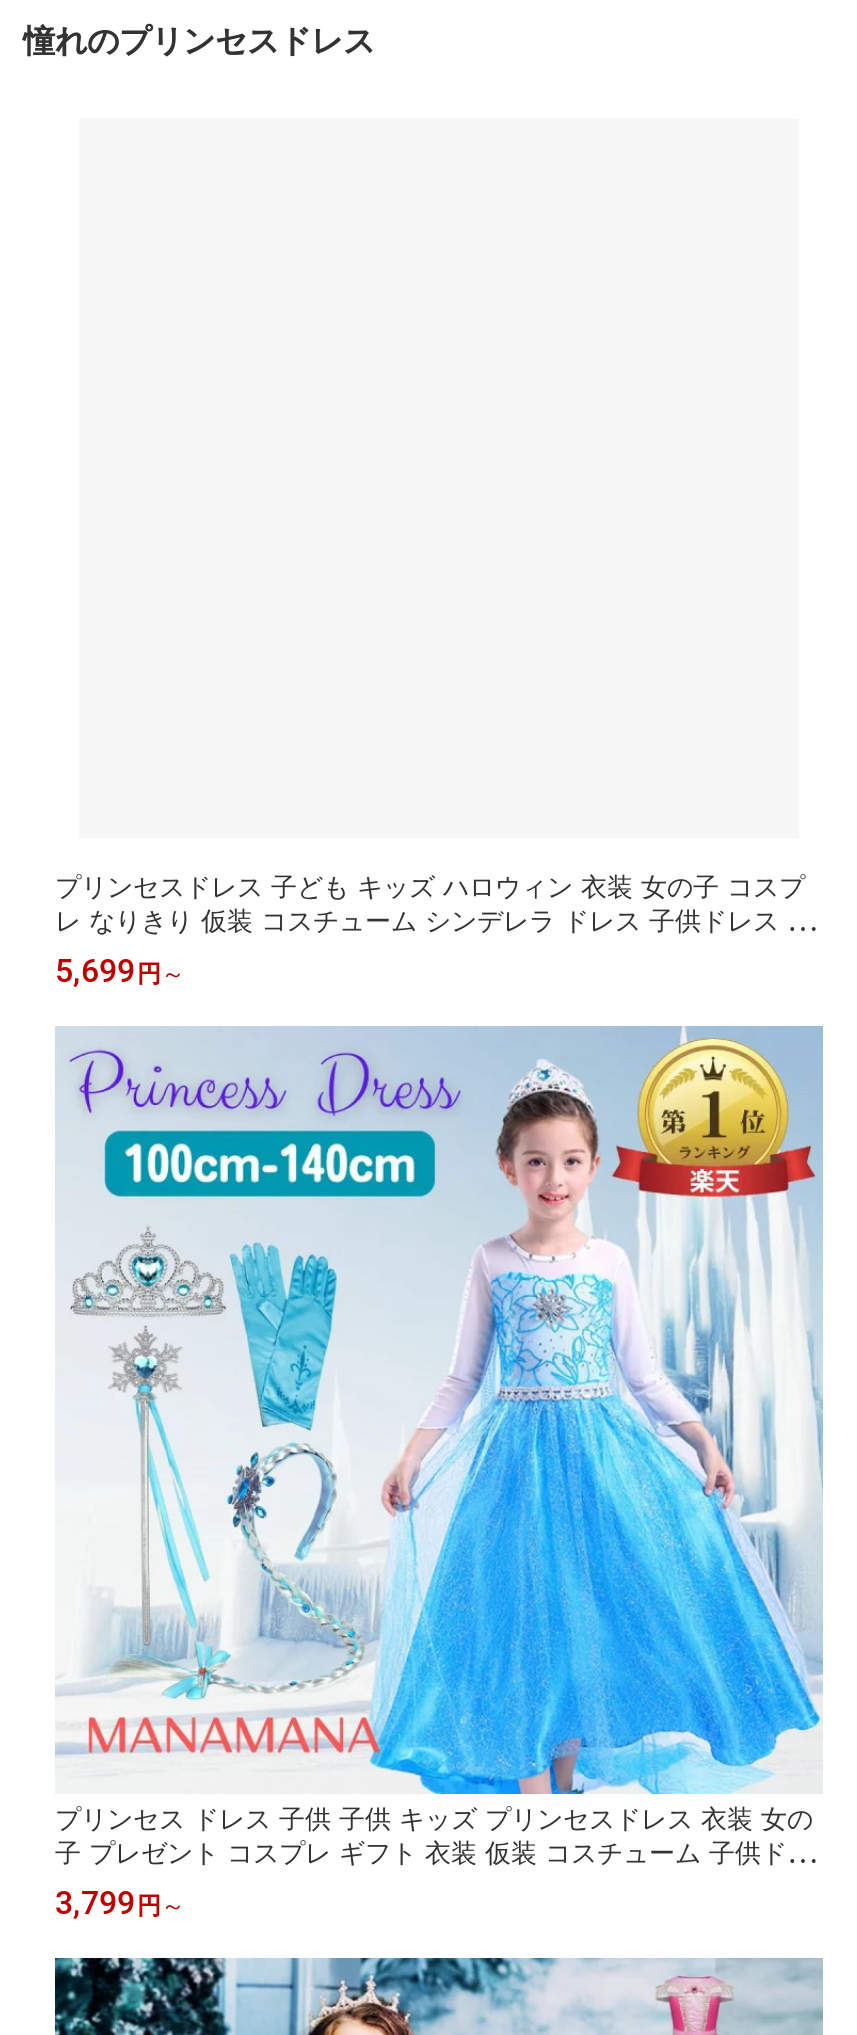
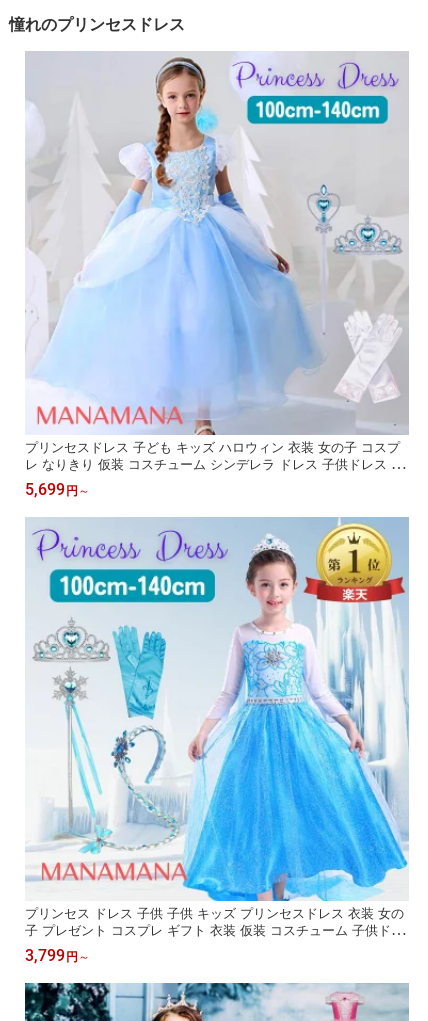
none -> [25,51,409,436] [image]

